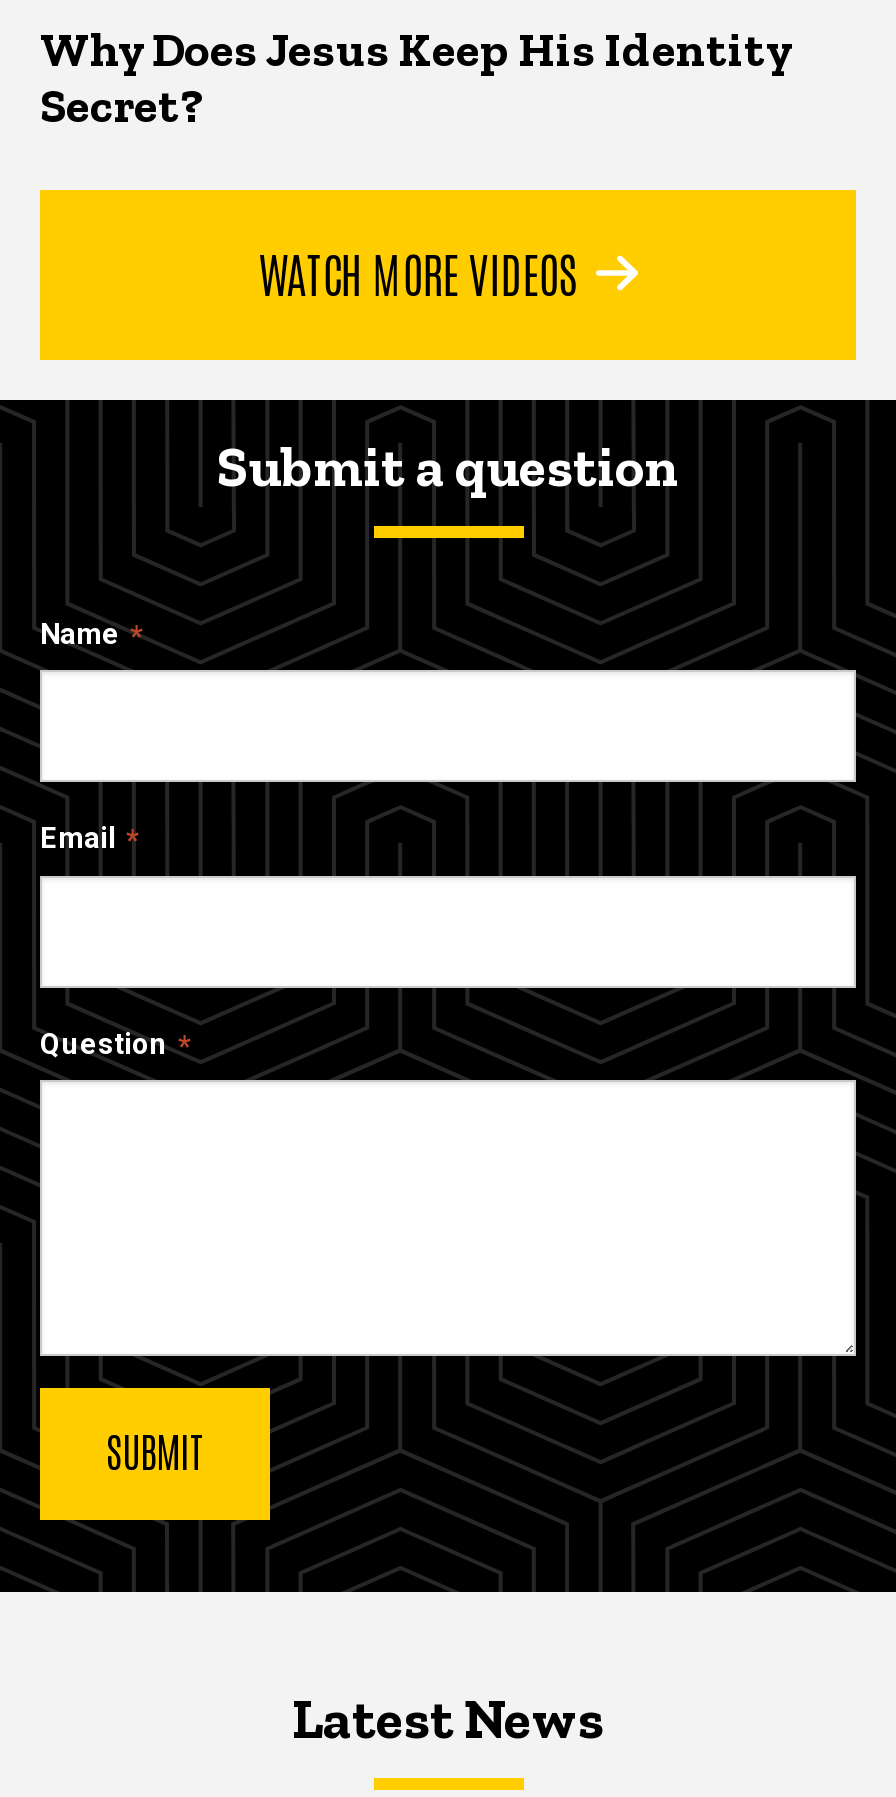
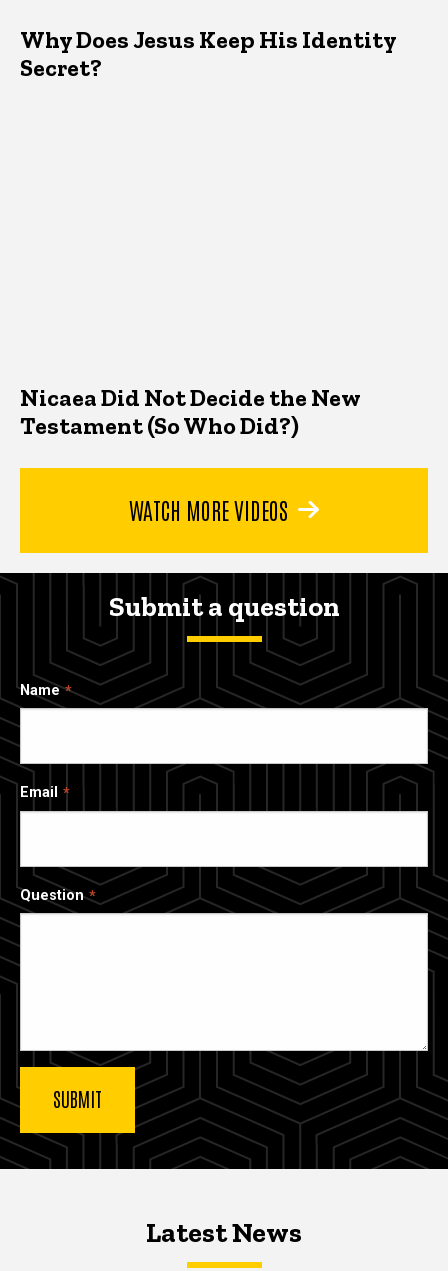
none -> [20,383,360,440] Nicaea Did Not Decide the New | Testament (So Who Did?)

